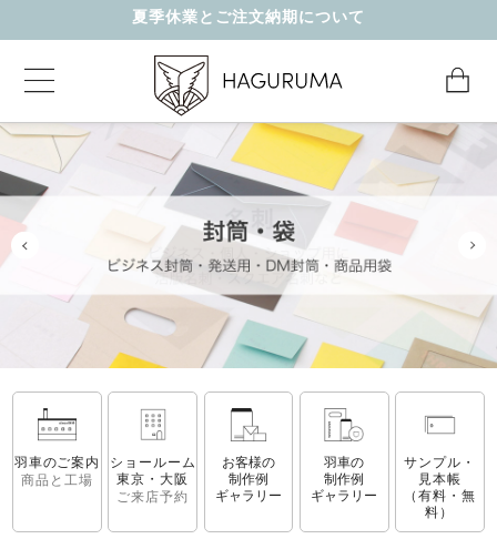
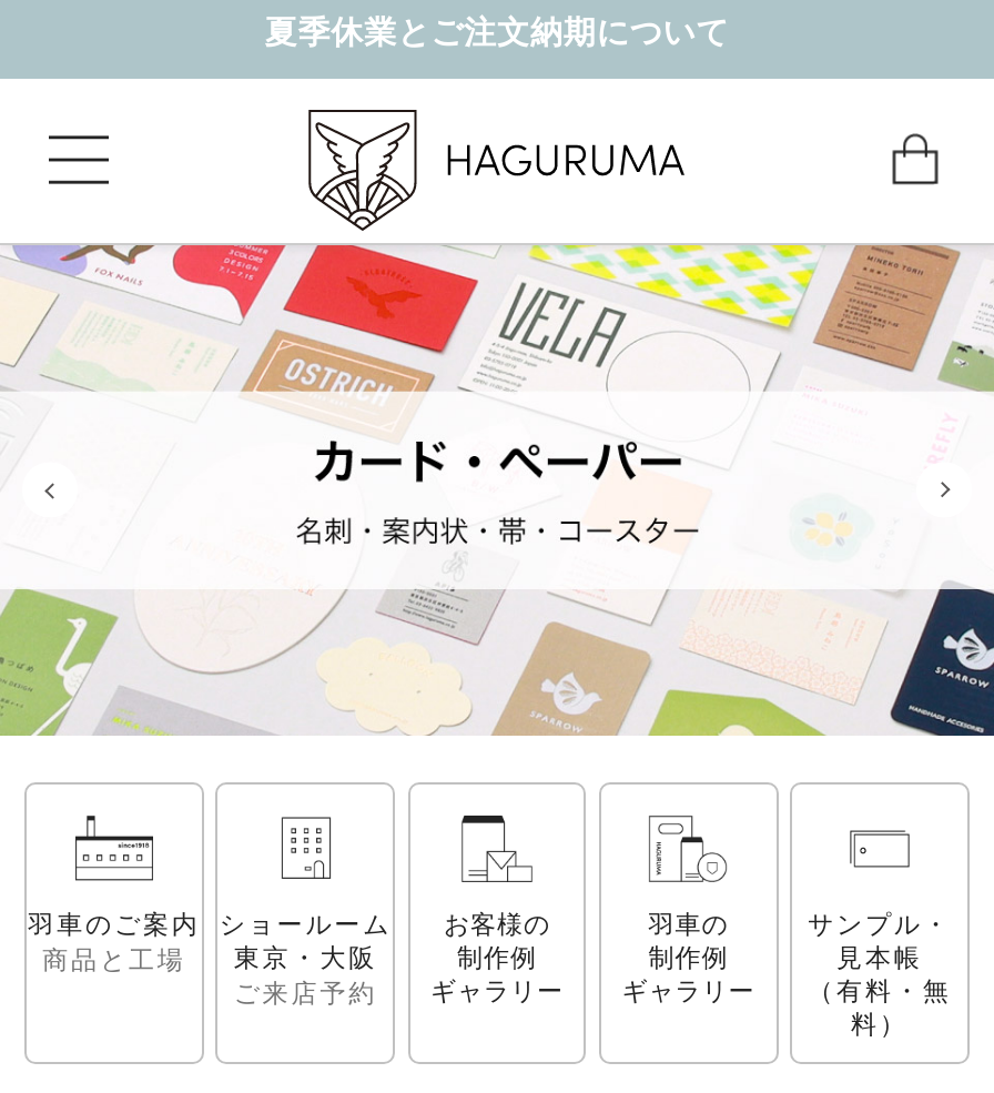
[3,122,494,369] [image] -> [7,243,987,738] [image]

